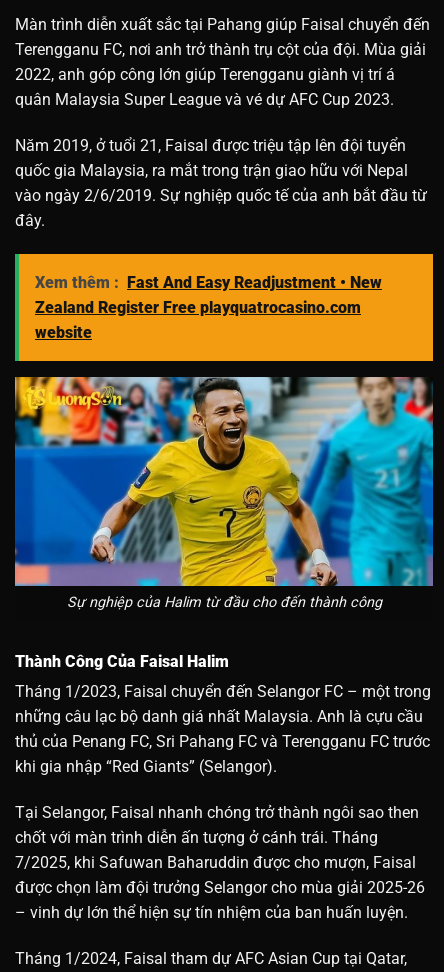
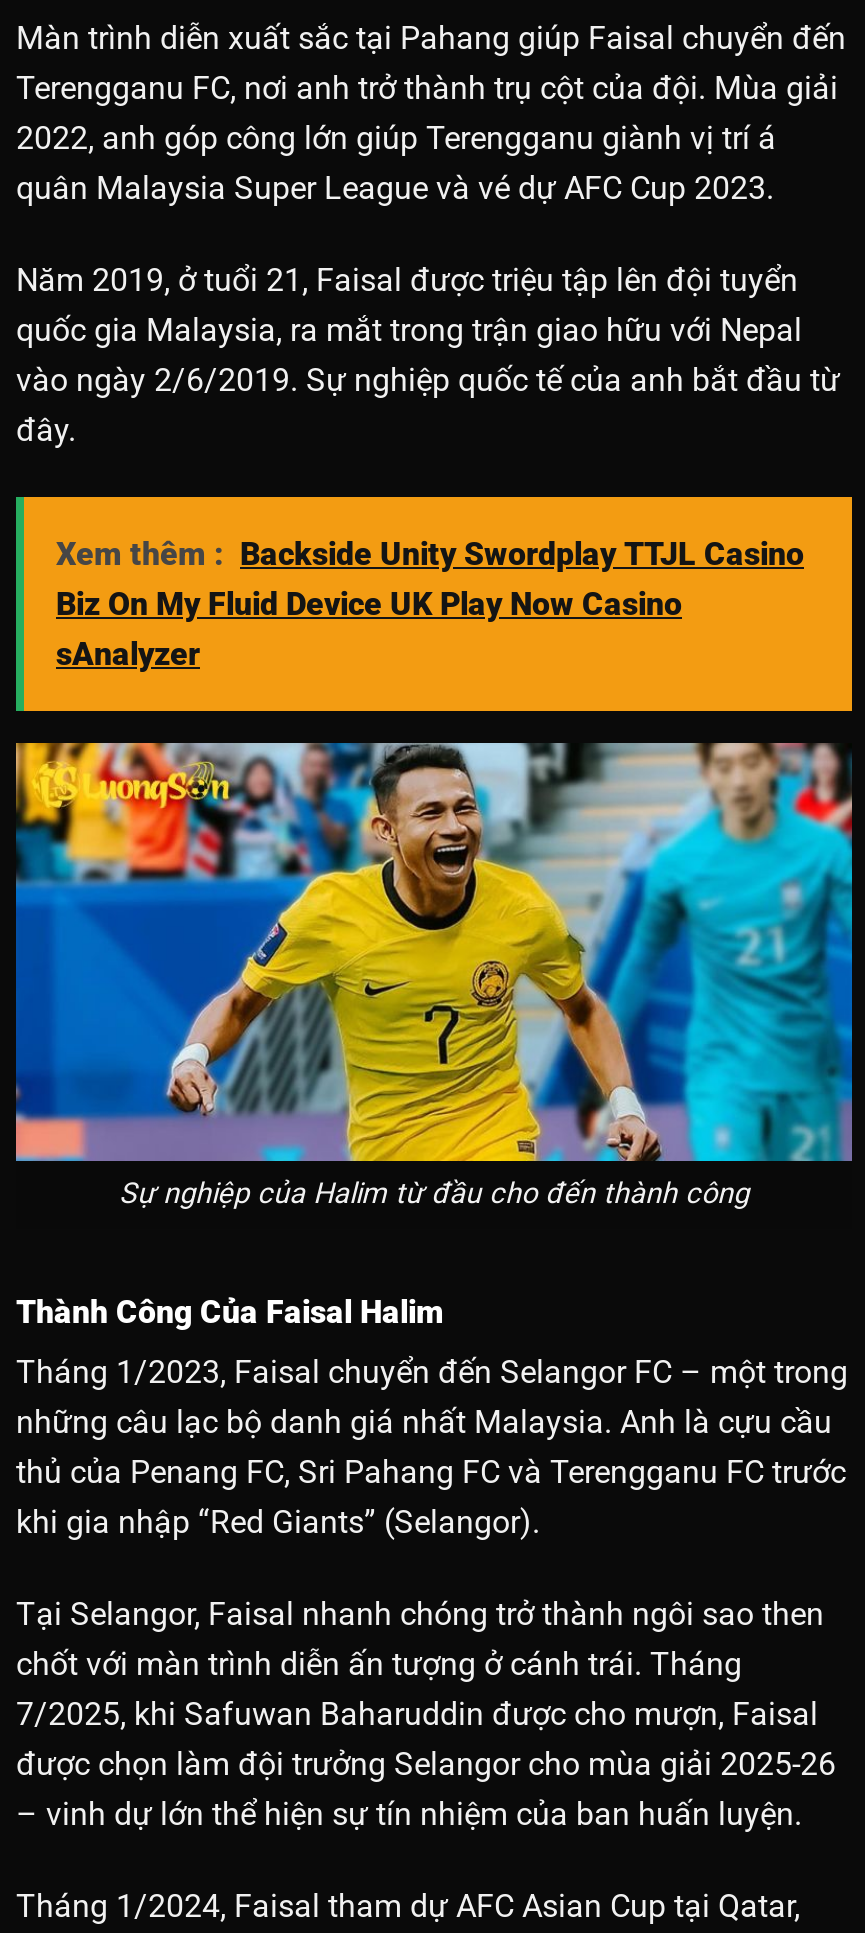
[35,273,382,342] Xem thêm : Fast And Easy Readjustment • New | Zealand Register Free playquatrocasino.com | website -> [56,534,804,672] Xem thêm : Backside Unity Swordplay TTJL Casino | Biz On My Fluid Device UK Play Now Casino | sAnalyzer

